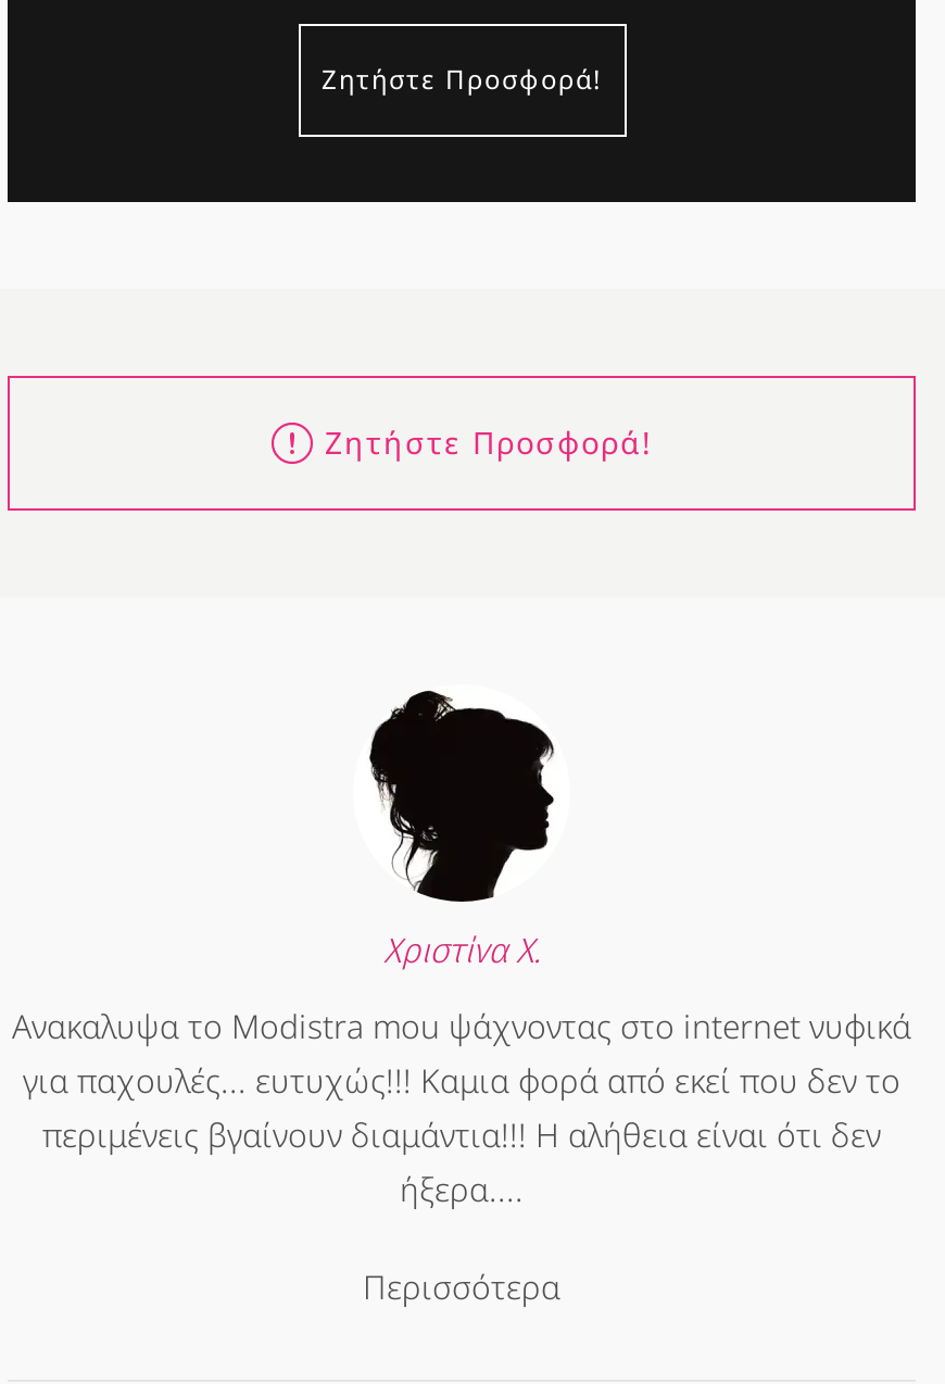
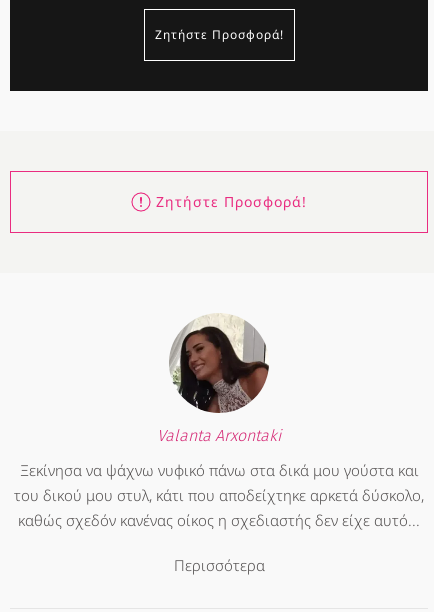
[360,690,564,972] [image] | Χριστίνα Χ. -> [157,313,281,445] [image] | Valanta Arxontaki
[12,1005,911,1211] Ανακαλυψα το Modistra mou ψάχνοντας στο internet νυφικά | για παχουλές... ευτυχώς!!! Καμια φορά από εκεί που δεν το | περιμένεις βγαίνουν διαμάντια!!! Η αλήθεια είναι ότι δεν | ήξερα.... -> [14,460,424,530] Ξεκίνησα να ψάχνω νυφικό πάνω στα δικά μου γούστα και | του δικού μου στυλ, κάτι που αποδείχτηκε αρκετά δύσκολο, | καθώς σχεδόν κανένας οίκος η σχεδιαστής δεν είχε αυτό...

